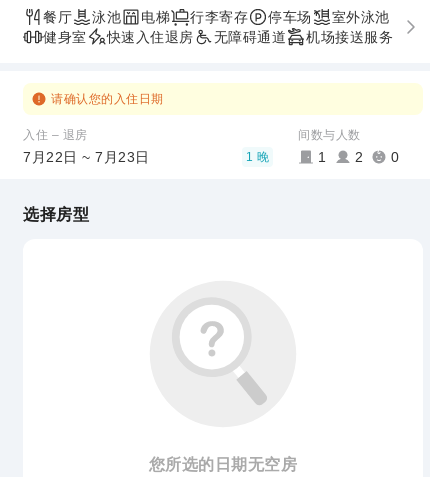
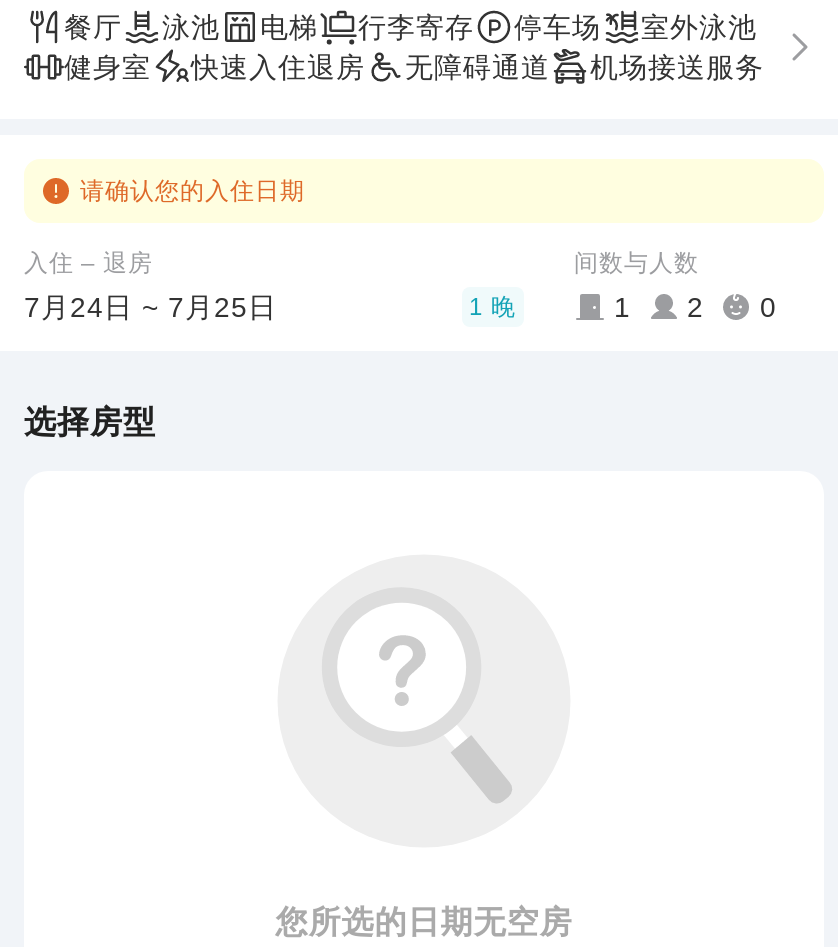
[23,149,149,165] 7月22日 ~ 7月23日 -> [24,291,277,323] 7月24日 ~ 7月25日

